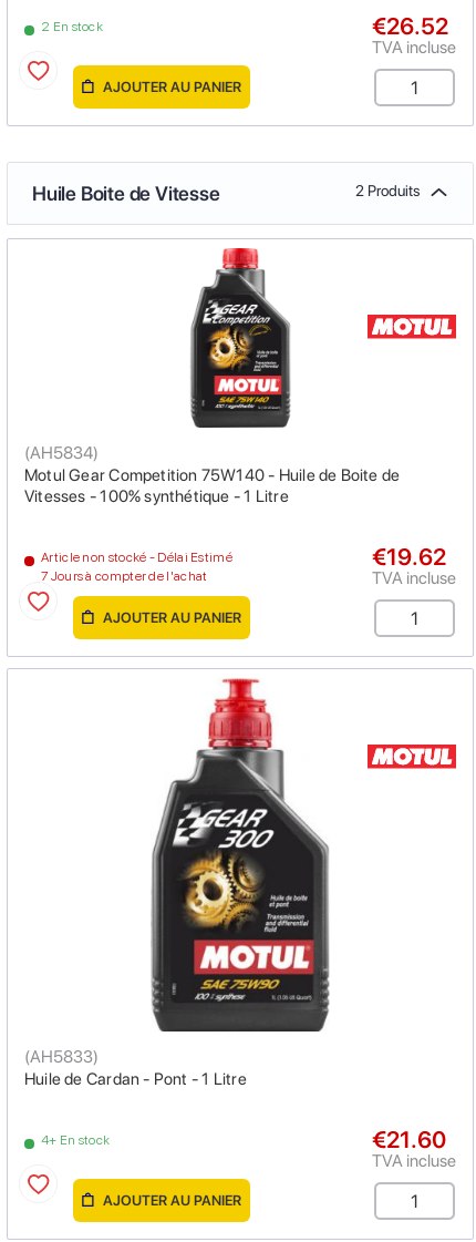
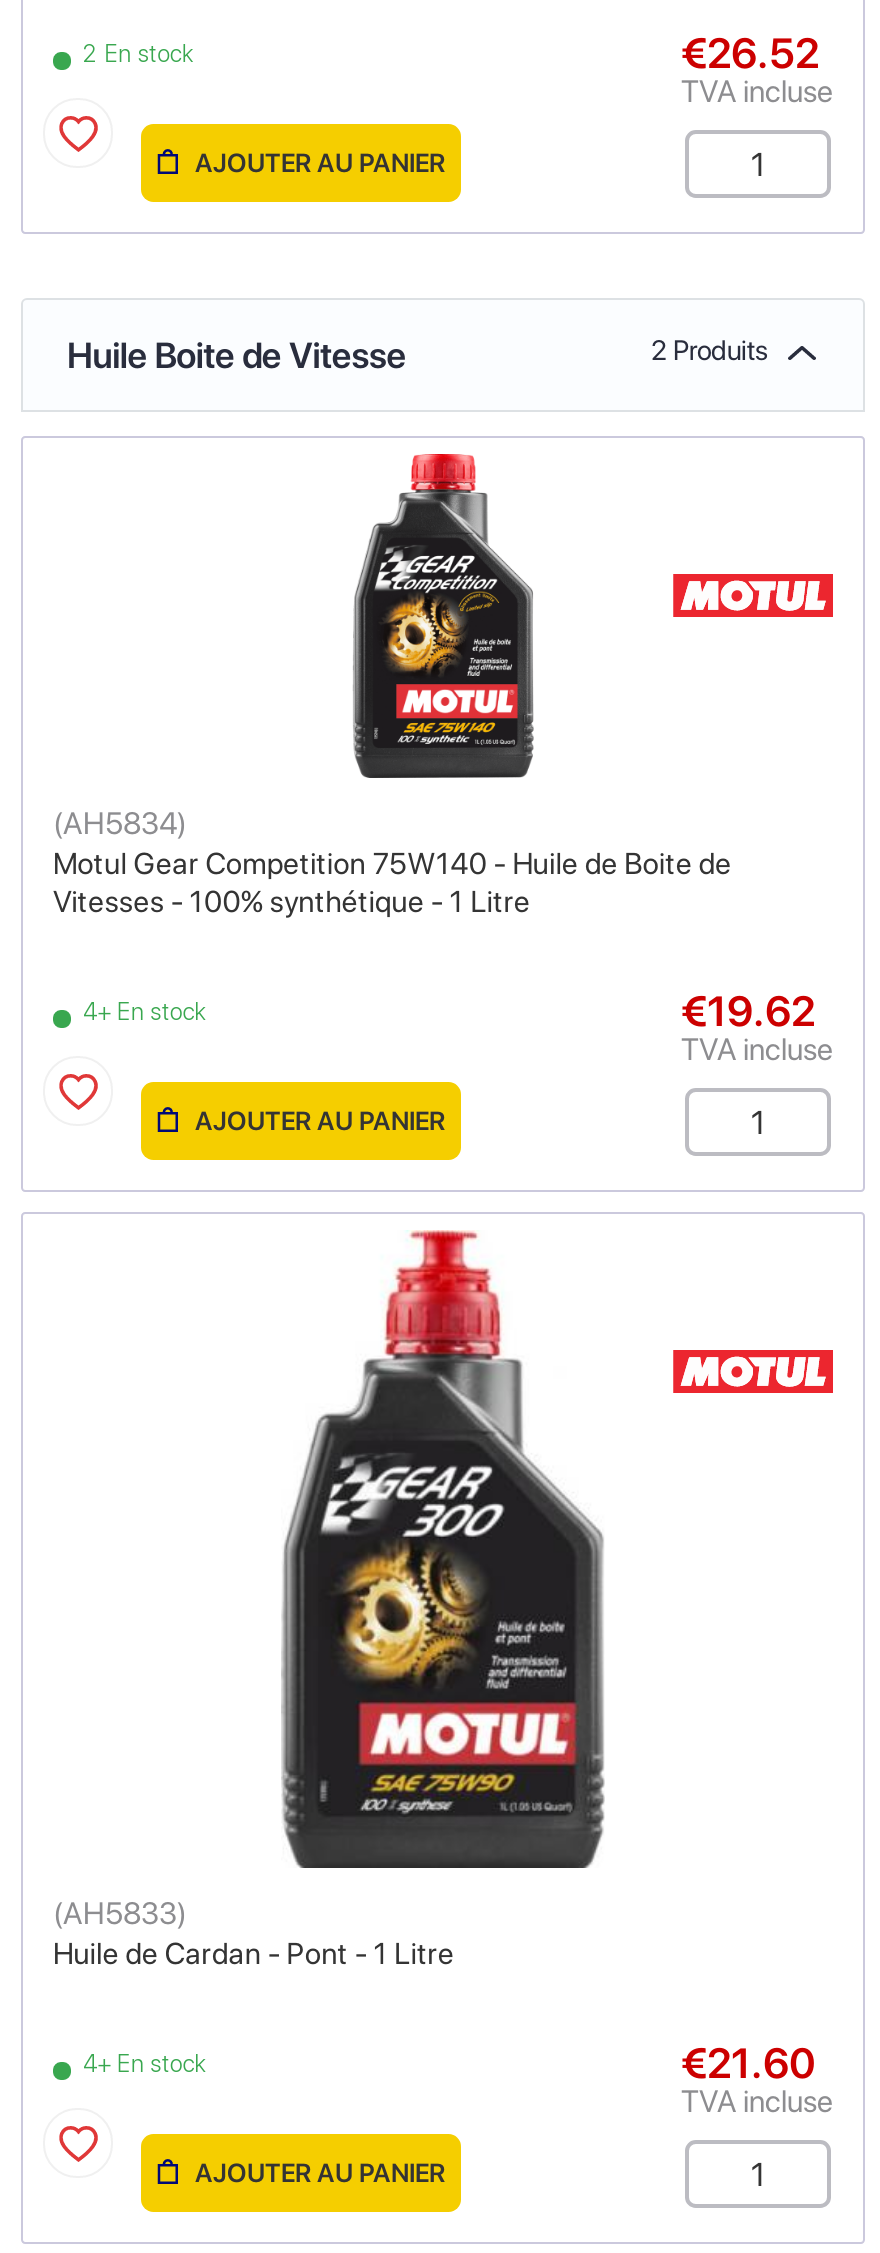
[41,550,232,584] Article non stocké - Délai Estimé | 7 Jours à compter de l'achat -> [83,998,208,1026] 4+ En stock

